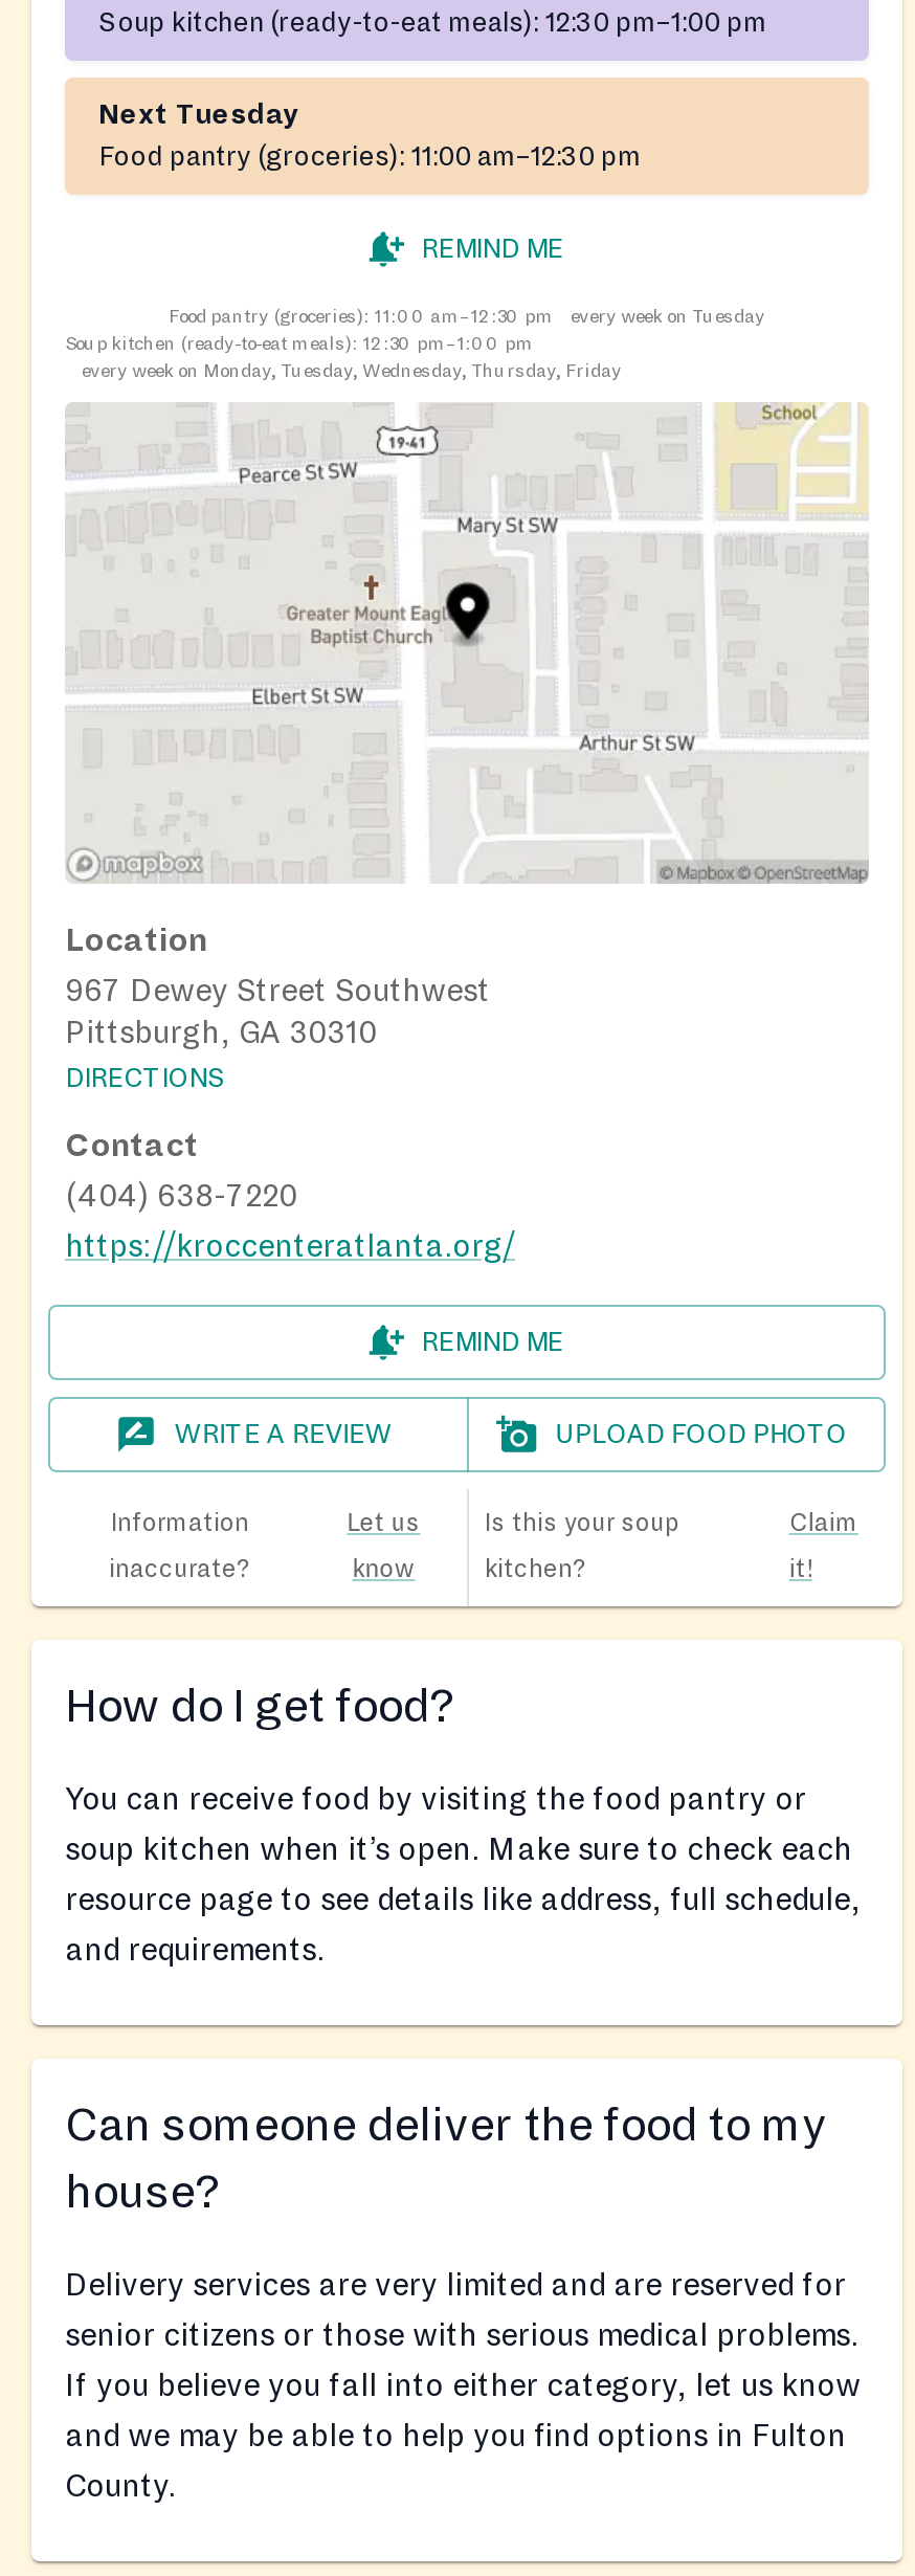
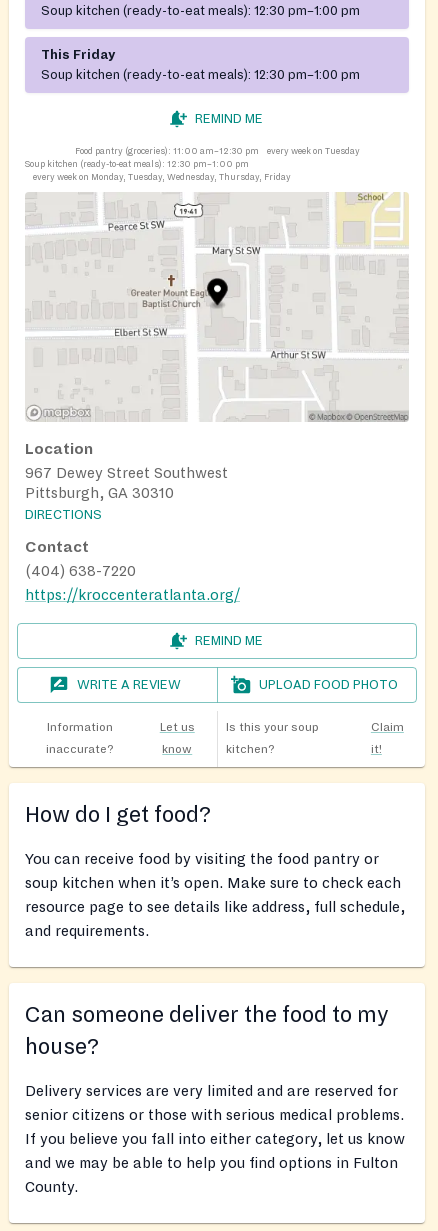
[65,77,869,195] [image] | Next Tuesday | Food pantry (groceries): 11:00 am–12:30 pm -> [25,37,409,93] [image] | This Friday | Soup kitchen (ready-to-eat meals): 12:30 pm–1:00 pm

